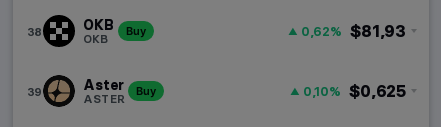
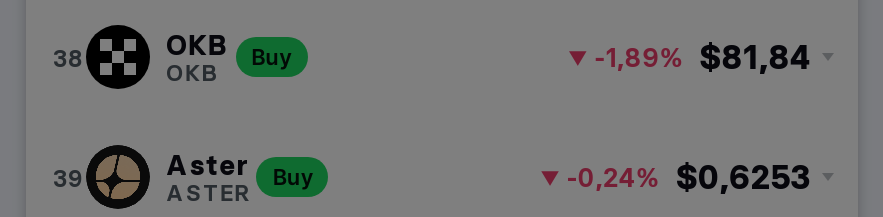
[301,23,342,40] 0,62% -> [594,40,684,74] -1,89%
[350,20,406,42] $81,93 -> [700,35,812,79] $81,84
[303,83,341,100] 0,10% -> [566,160,660,194] -0,24%
[349,80,406,102] $0,625 -> [676,155,812,199] $0,6253

